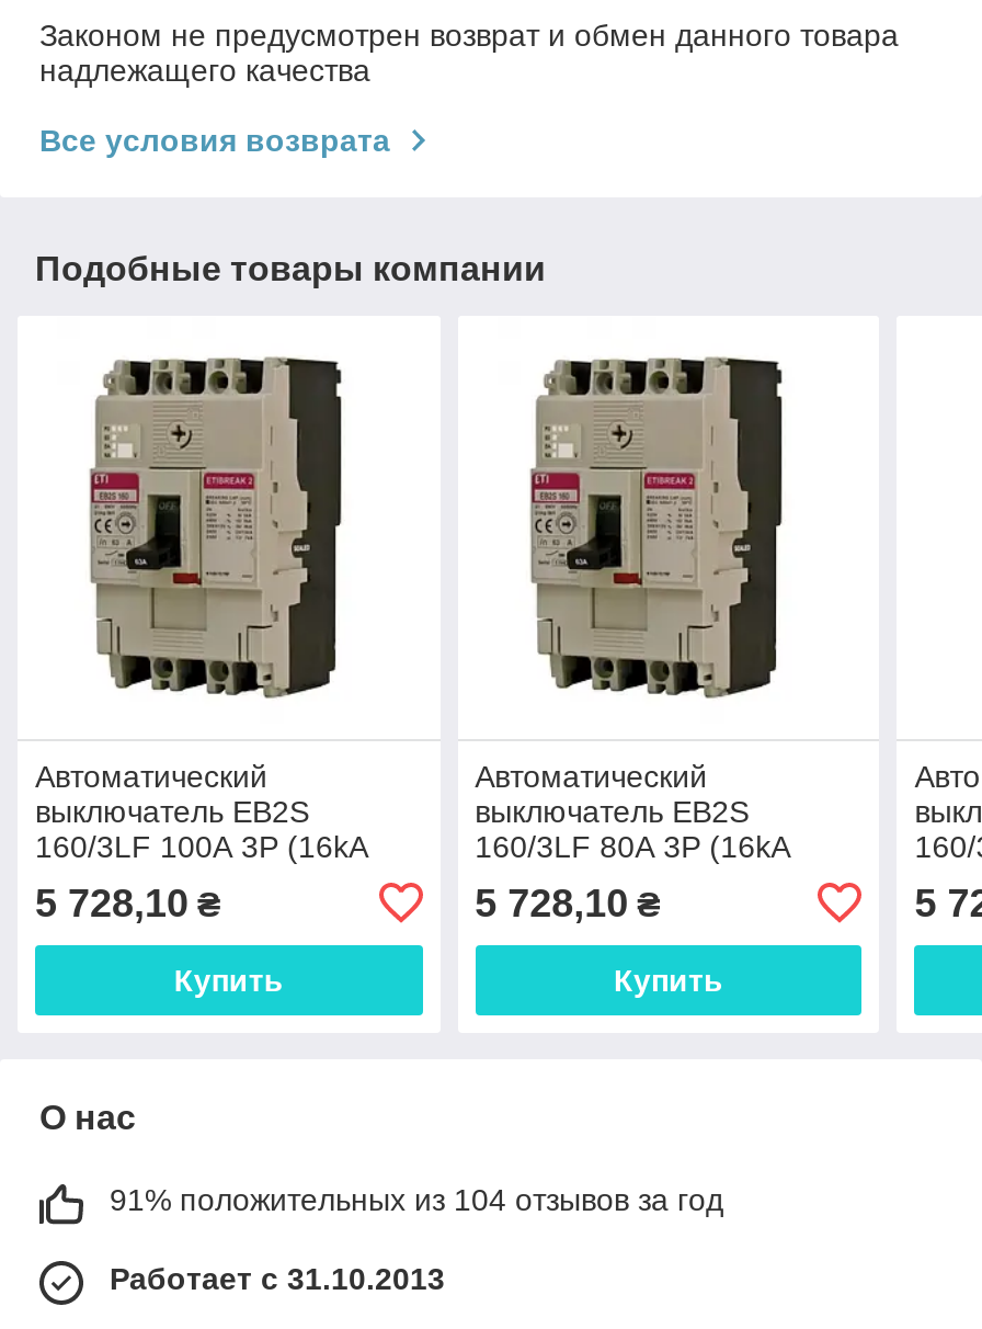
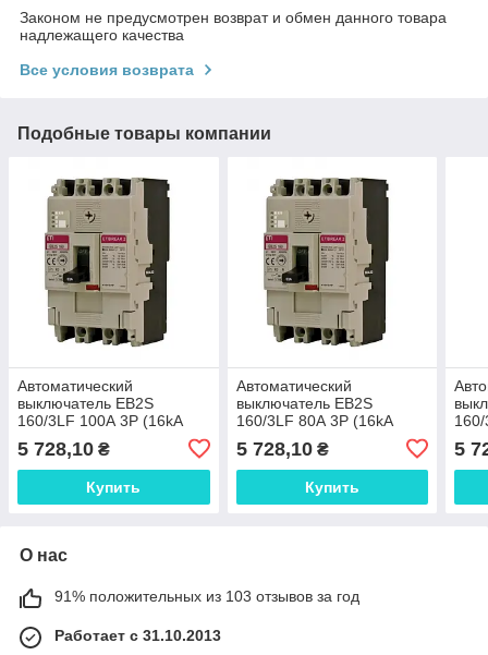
[110,1182,723,1217] 91% положительных из 104 отзывов за год -> [54,587,359,605] 91% положительных из 103 отзывов за год

